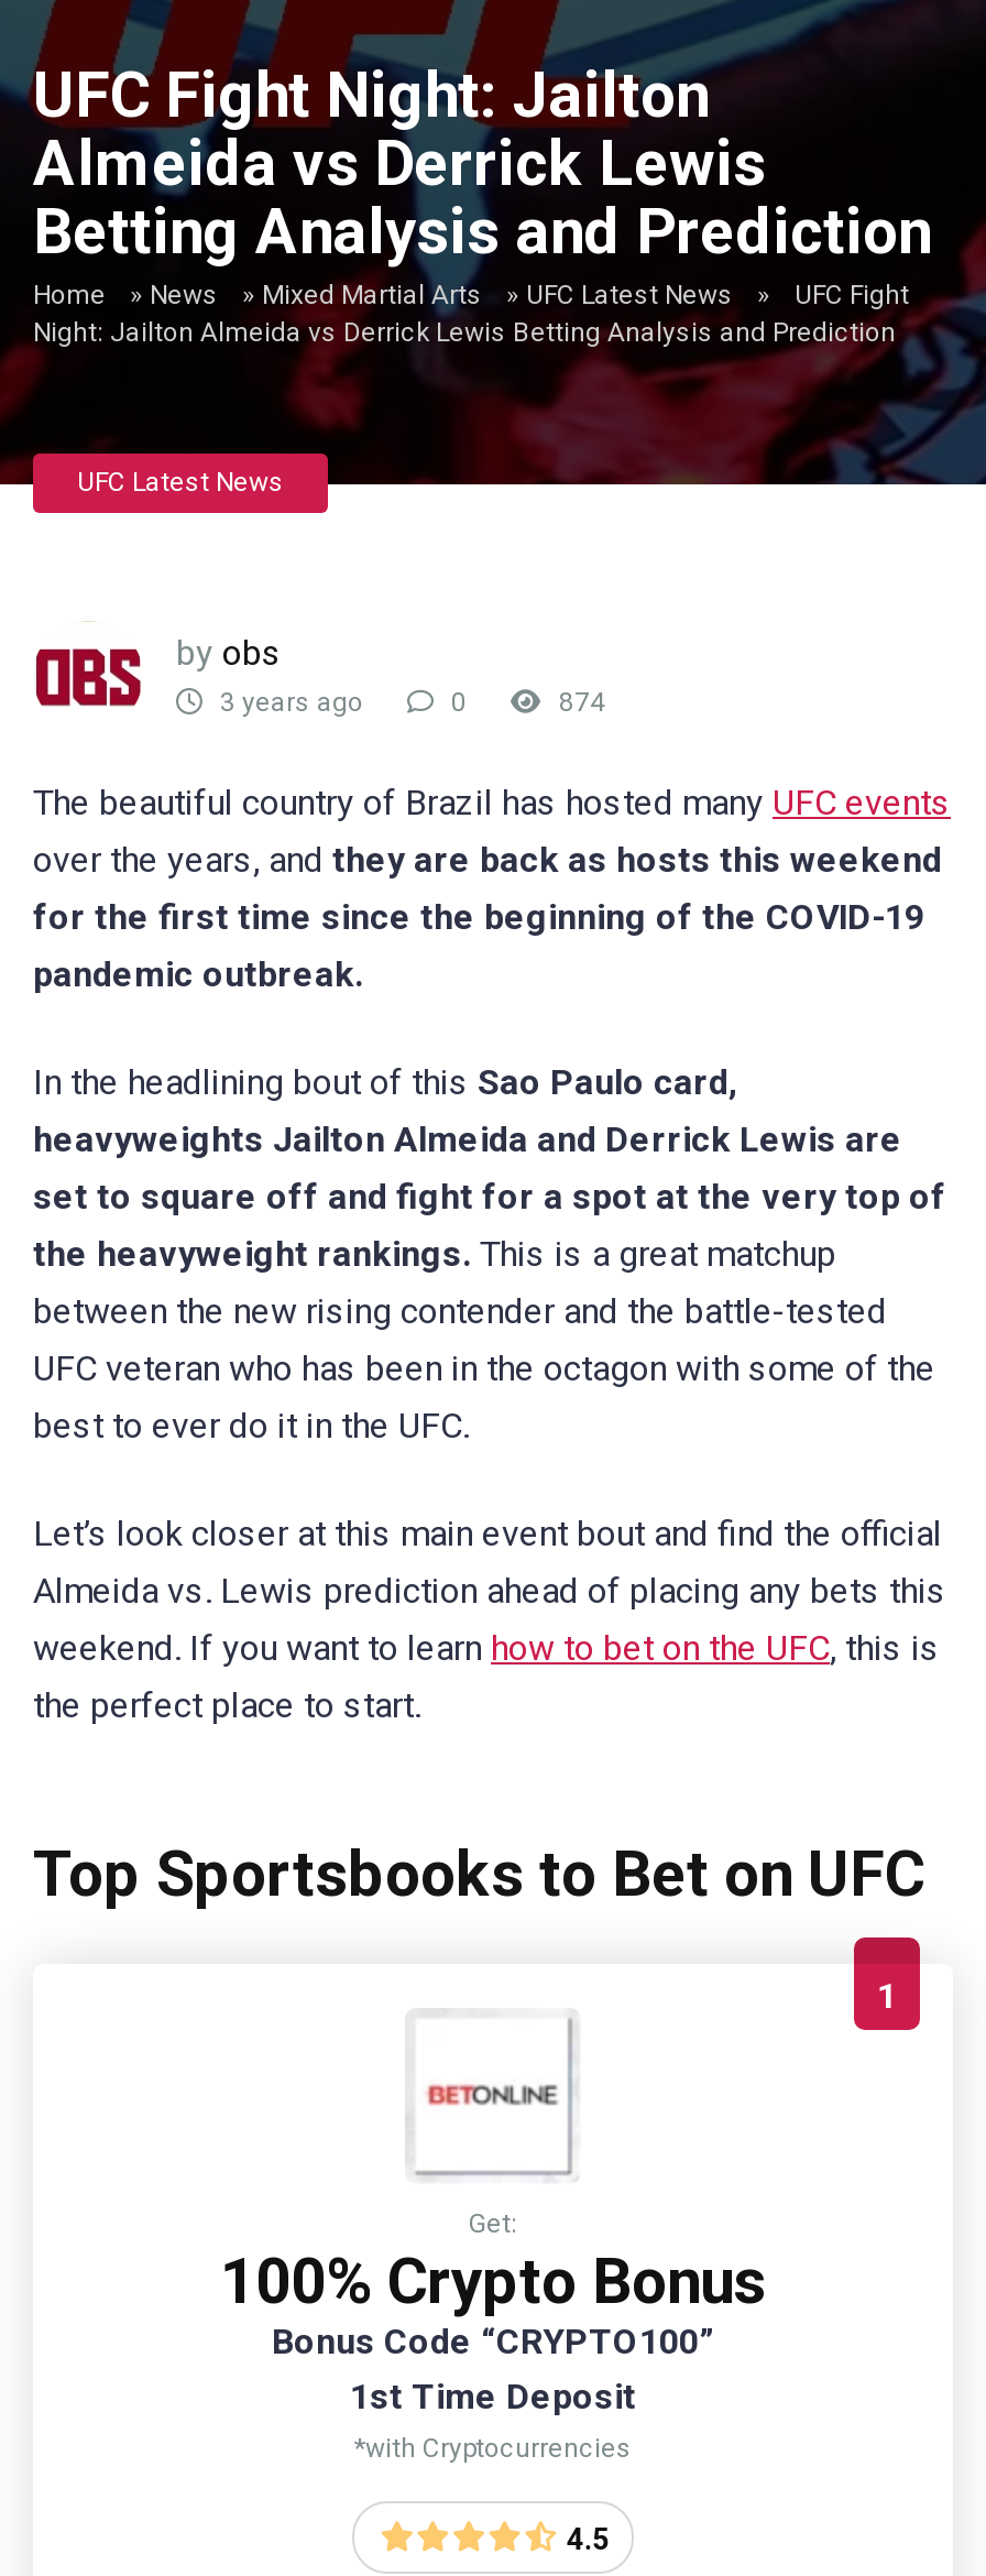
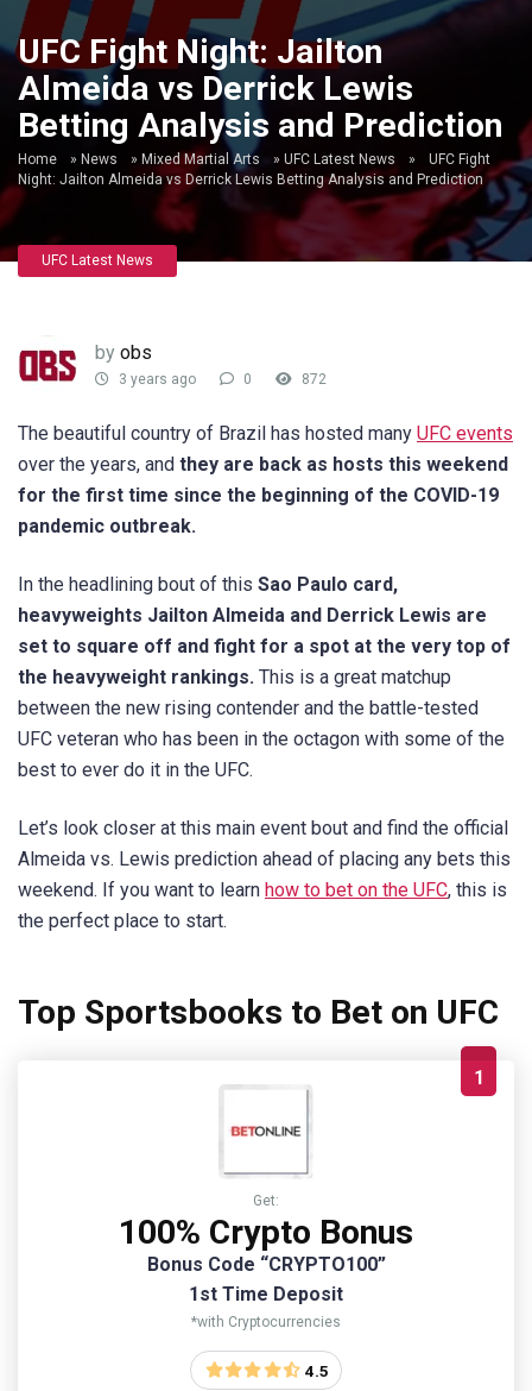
[552,687,605,718] 874 -> [298,371,327,388] 872

